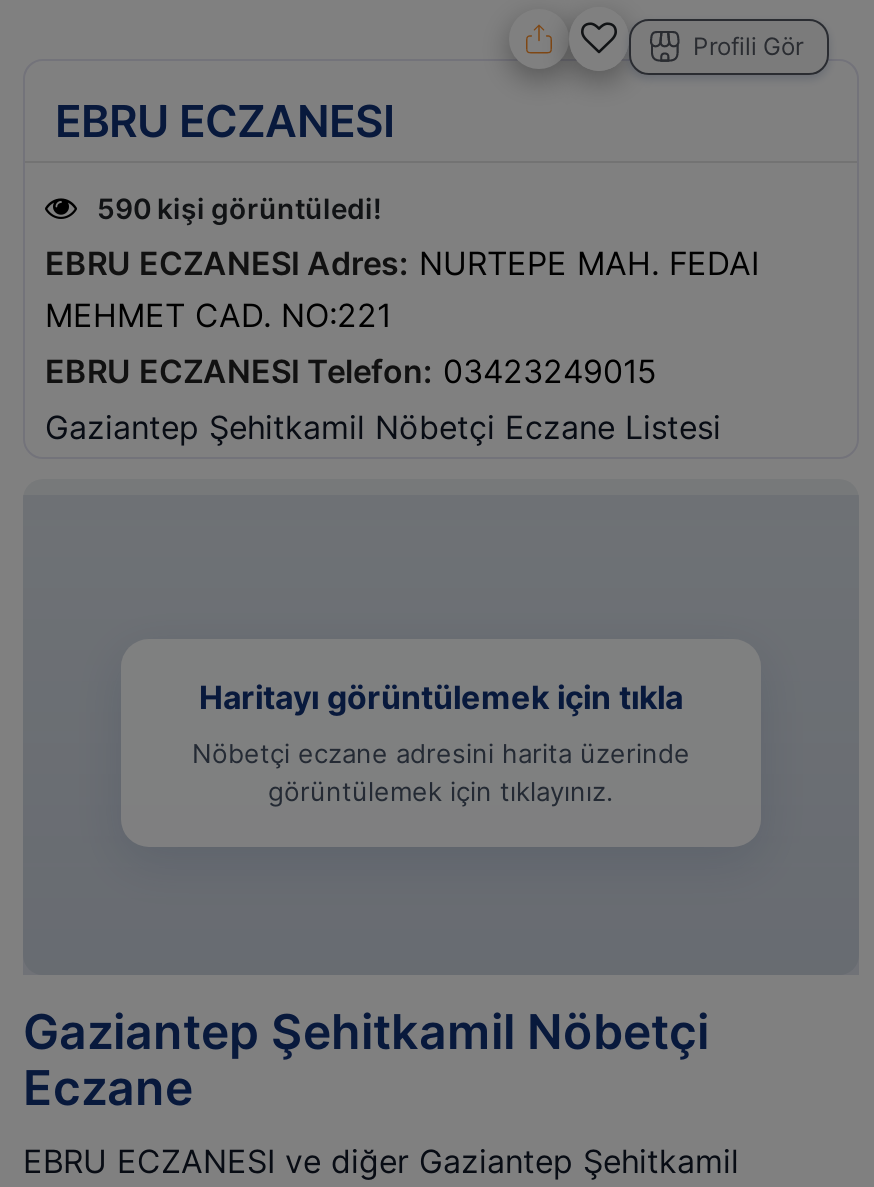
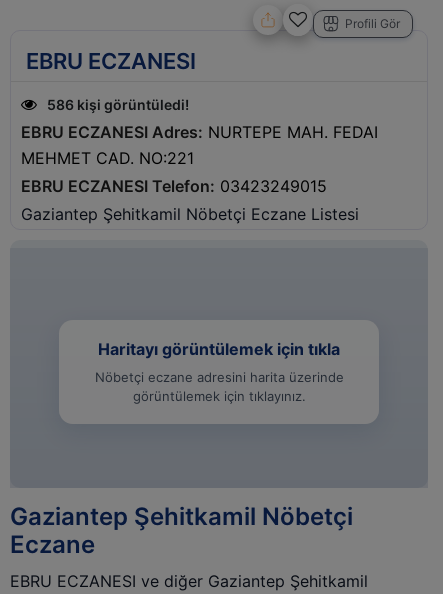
[97,191,381,225] 590 kişi görüntüledi! -> [47,96,189,113] 586 kişi görüntüledi!

